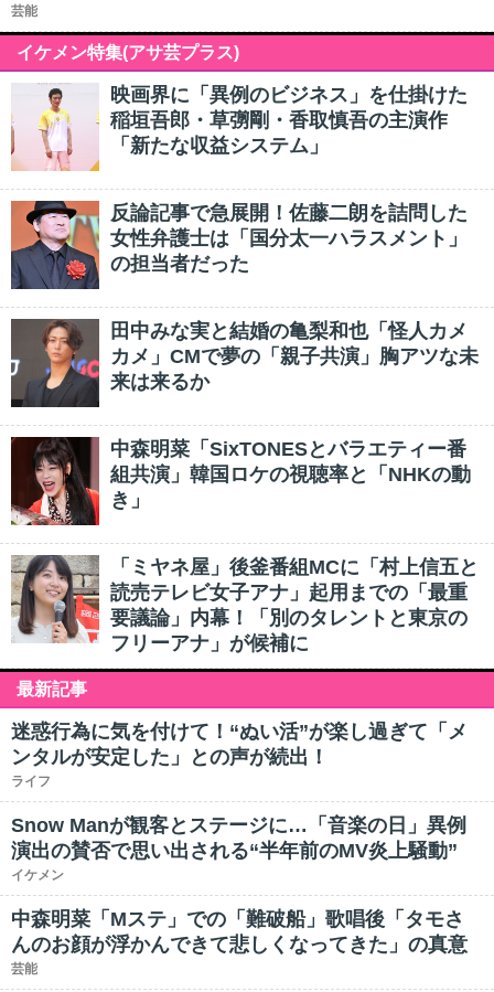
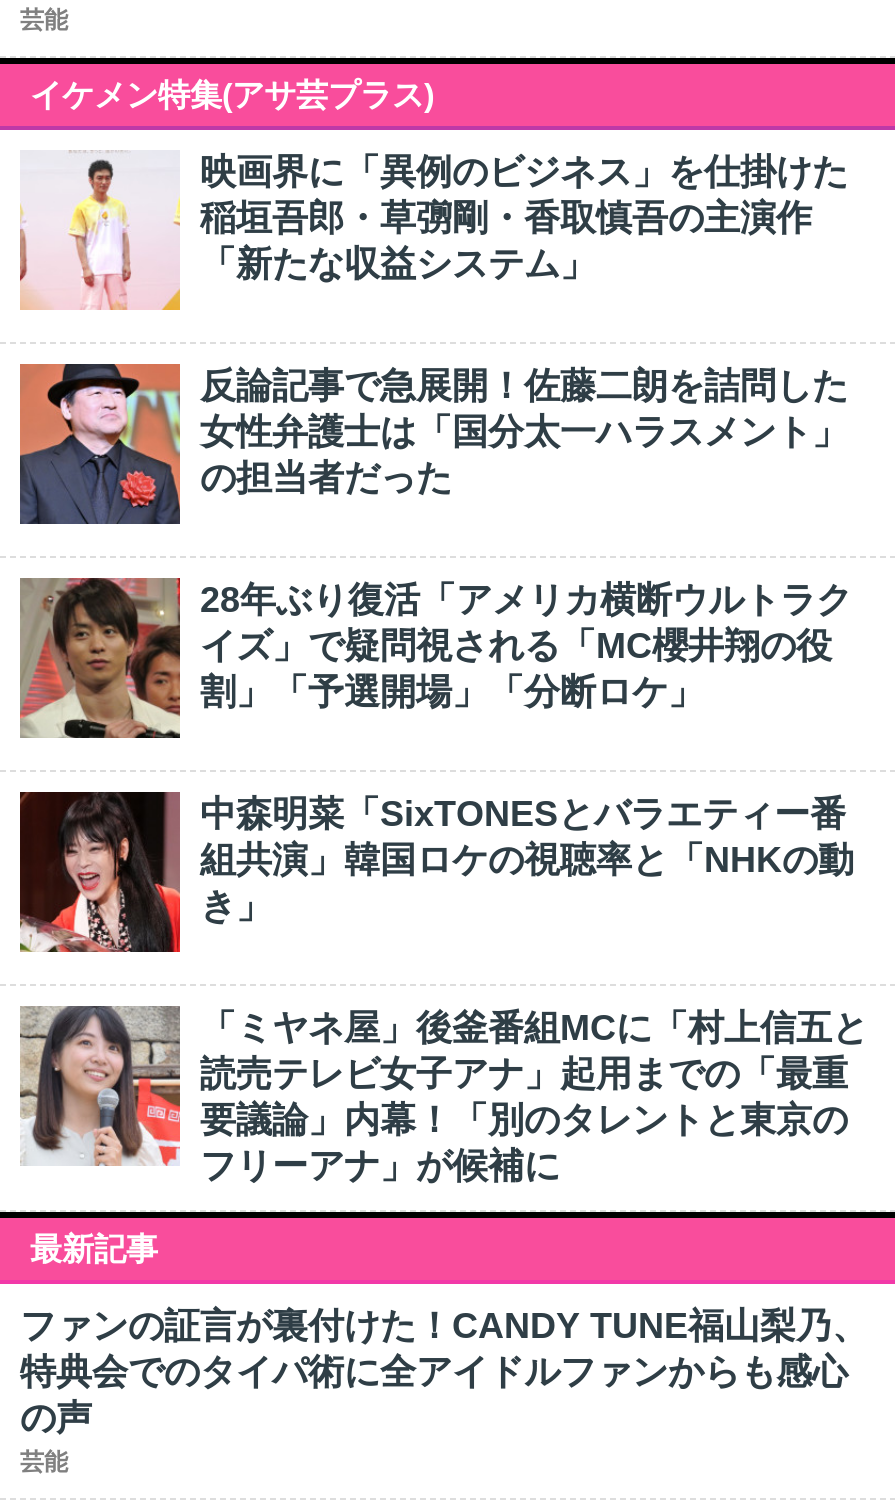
[10,319,479,408] [image] | 田中みな実と結婚の亀梨和也「怪人カメ | カメ」CMで夢の「親子共演」胸アツな未 | 来は来るか -> [18,578,852,740] [image] | 28年ぶり復活「アメリカ横断ウルトラク | イズ」で疑問視される「MC櫻井翔の役 | 割」「予選開場」「分断ロケ」
[11,721,468,956] 迷惑行為に気を付けて！“ぬい活”が楽し過ぎて「メ | ンタルが安定した」との声が続出！ | ライフ | Snow Manが観客とステージに…「音楽の日」異例 | 演出の賛否で思い出される“半年前のMV炎上騒動” | イケメン | 中森明菜「Mステ」での「難破船」歌唱後「タモさ | んのお顔が浮かんできて悲しくなってきた」の真意 -> [20,1306,868,1438] ファンの証言が裏付けた！CANDY TUNE福山梨乃、 | 特典会でのタイパ術に全アイドルファンからも感心 | の声

